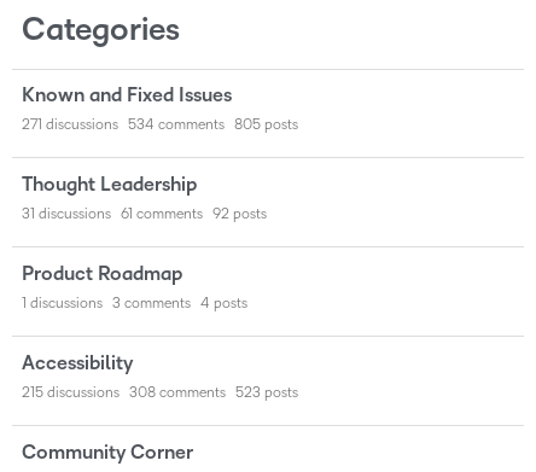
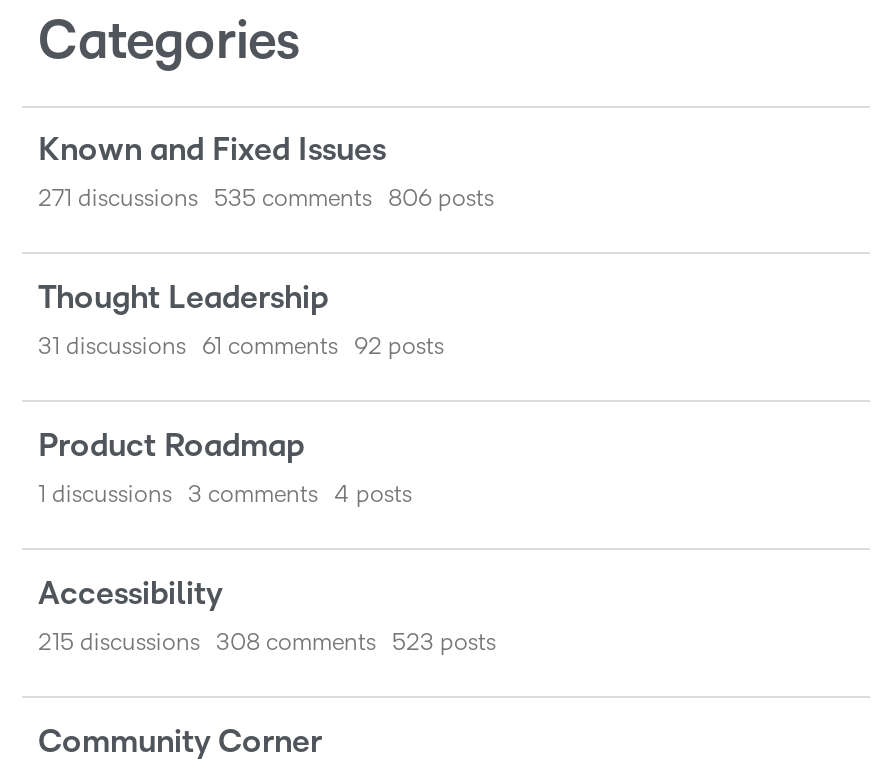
[128,117,225,133] 534 comments -> [214,186,372,212] 535 comments
[234,117,298,133] 805 posts -> [388,186,494,212] 806 posts

